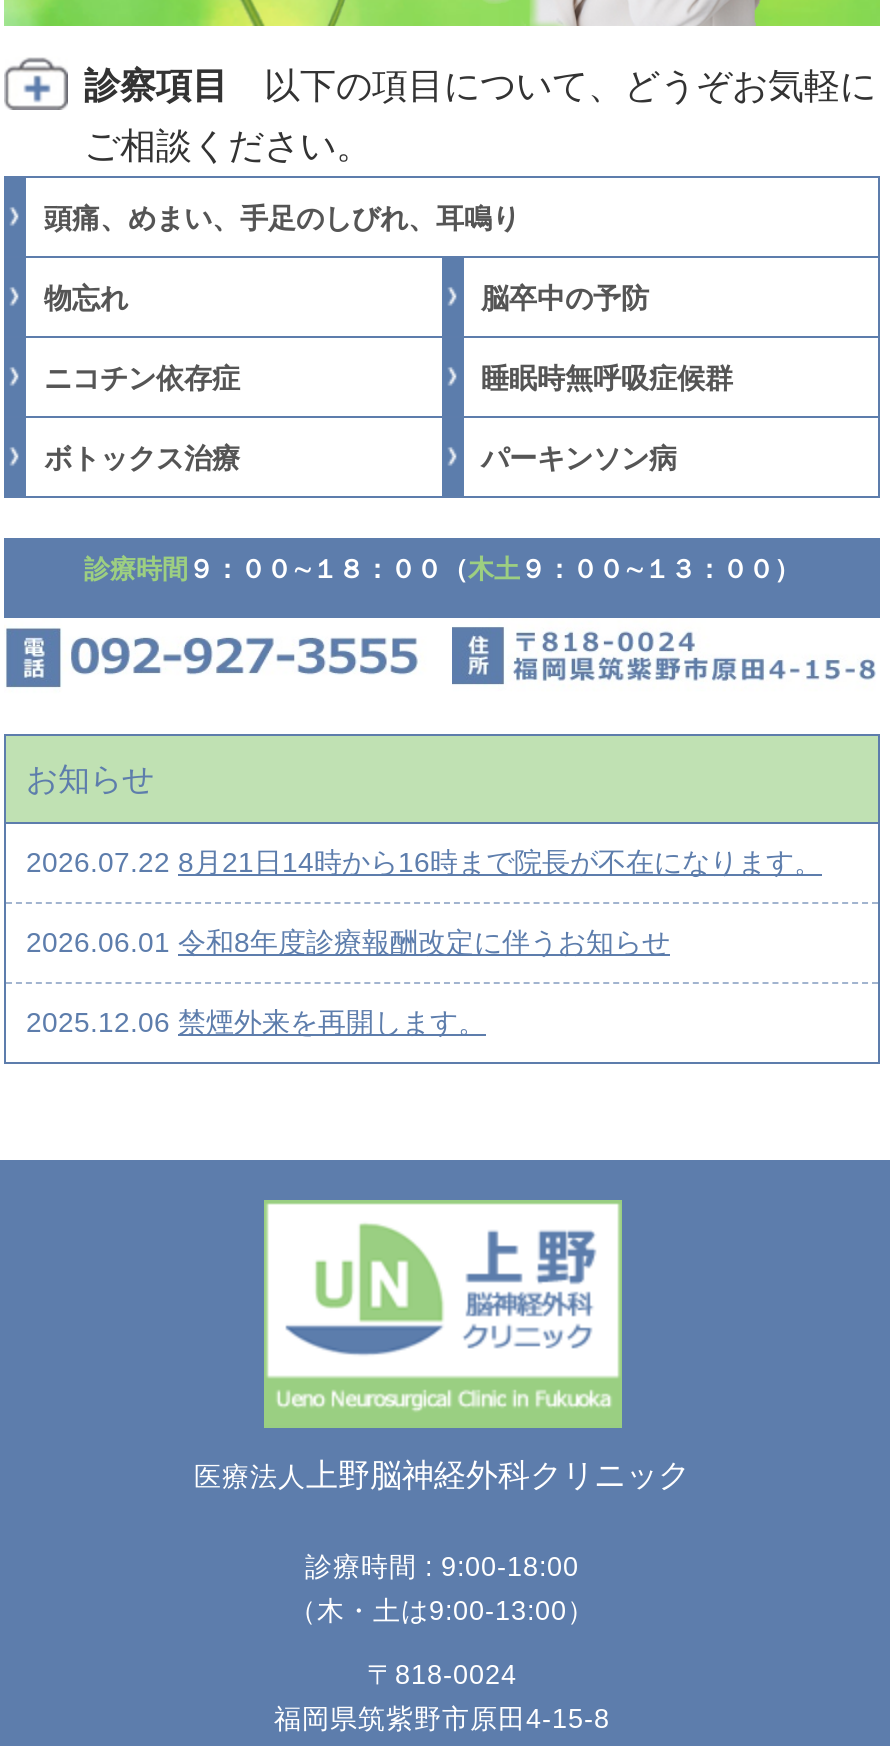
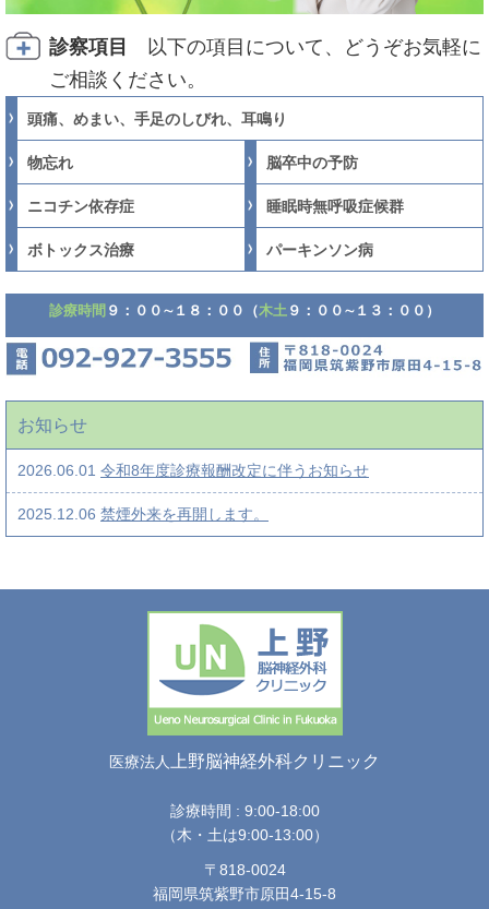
[26,847,822,879] 2026.07.22 8月21日14時から16時まで院長が不在になります。 -> none

